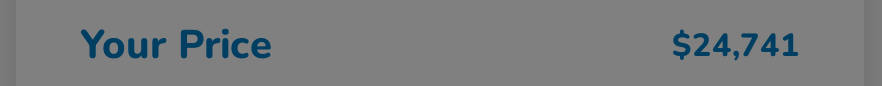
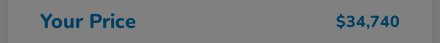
[672,24,800,68] $24,741 -> [336,11,400,33] $34,740

